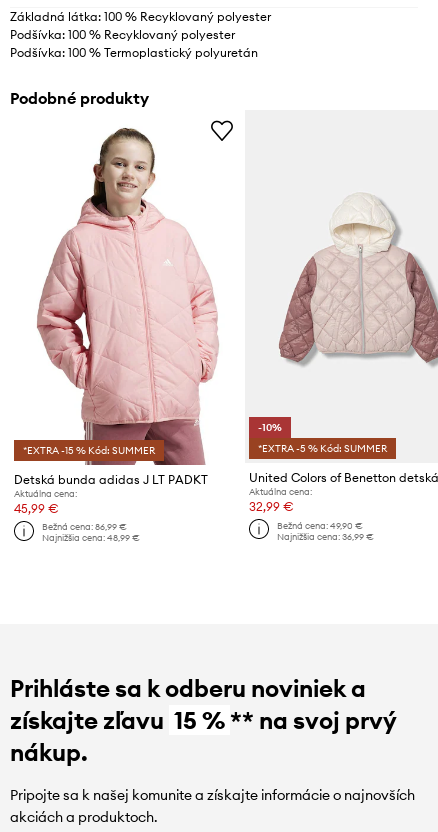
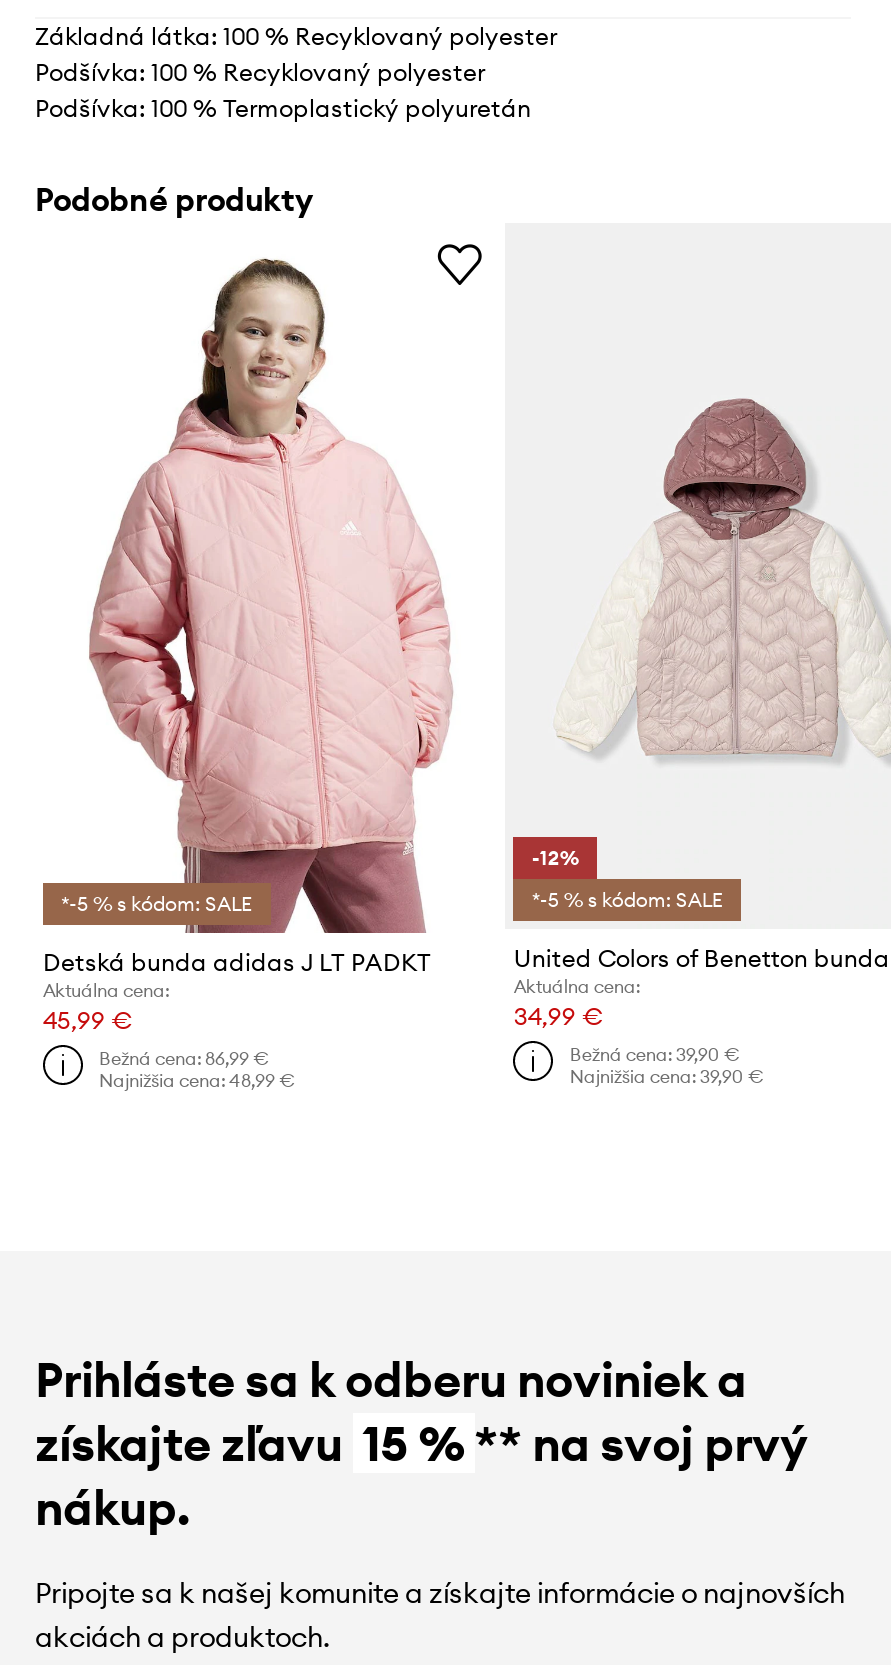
[278,195,435,379] [image] -> [559,397,885,763] [image]
[258,421,282,434] -10% -> [532,845,580,871] -12%
[23,444,155,457] *EXTRA -15 % Kód: SUMMER -> [61,892,253,918] *-5 % s kódom: SALE
[258,442,387,455] *EXTRA -5 % Kód: SUMMER -> [532,887,724,913] *-5 % s kódom: SALE
[249,499,294,514] 32,99 € -> [514,1001,604,1031] 34,99 €
[277,520,363,531] Bežná cena: 49,90 € -> [570,1042,740,1064] Bežná cena: 39,90 €
[277,531,374,542] Najnižšia cena: 36,99 € -> [570,1064,764,1086] Najnižšia cena: 39,90 €

